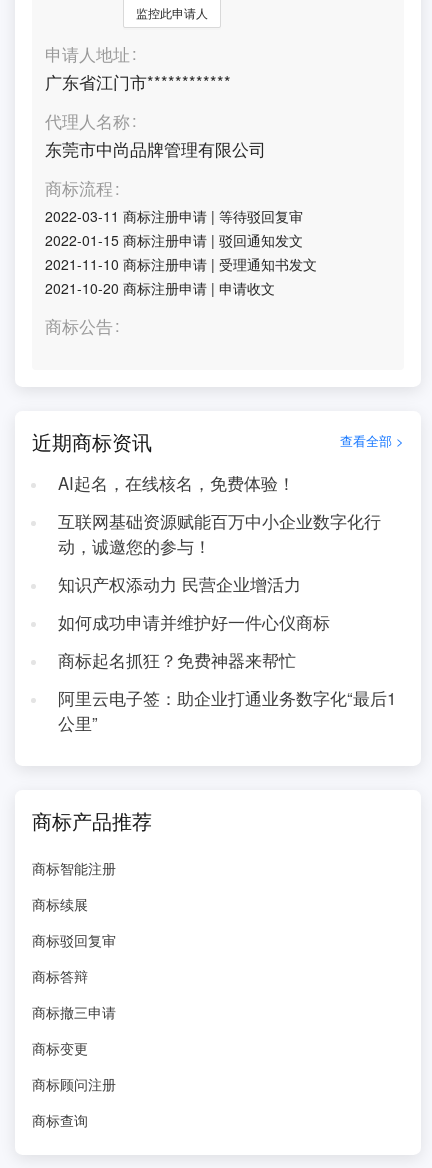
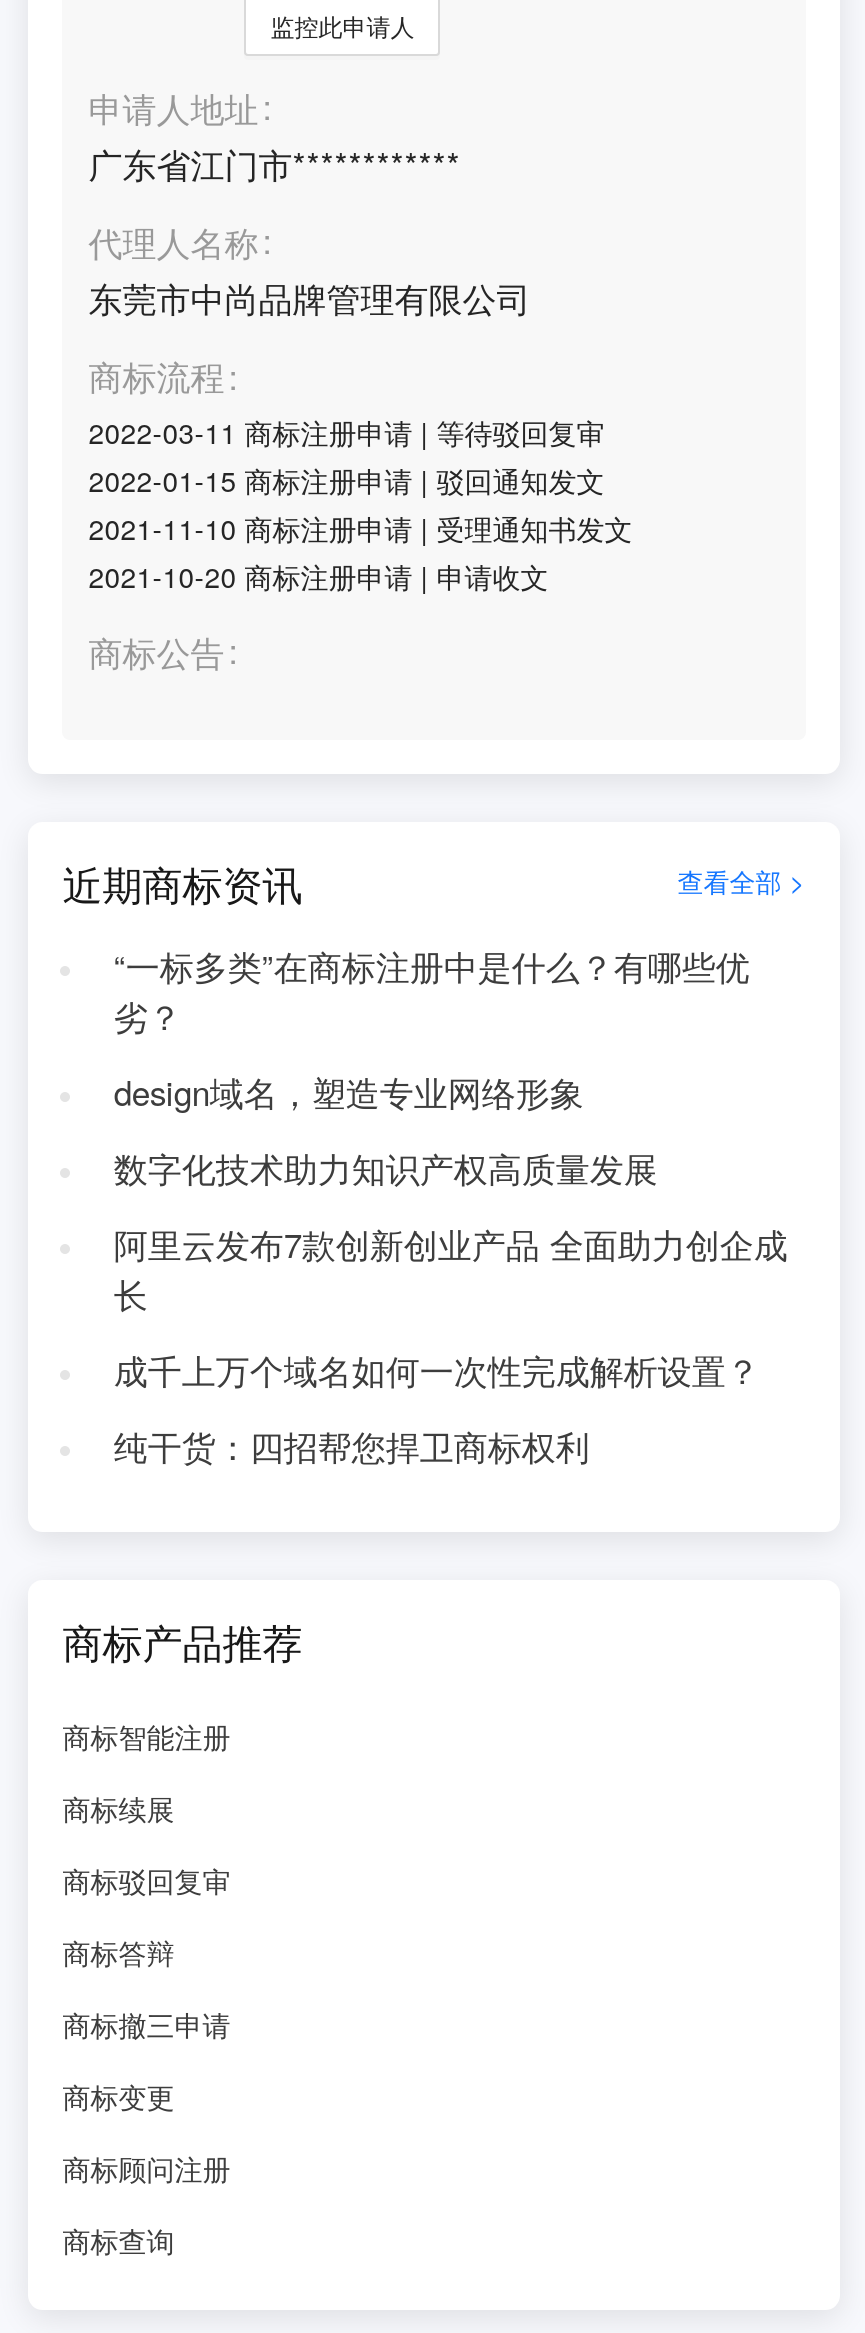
[58,471,295,495] AI起名，在线核名，免费体验！ -> [114,942,750,1040] “一标多类”在商标注册中是什么？有哪些优 | 劣？
[58,509,381,558] 互联网基础资源赋能百万中小企业数字化行 | 动，诚邀您的参与！ -> [114,1068,584,1116] design域名，塑造专业网络形象
[58,572,301,596] 知识产权添动力 民营企业增活力 -> [114,1144,658,1192] 数字化技术助力知识产权高质量发展
[58,610,330,634] 如何成功申请并维护好一件心仪商标 -> [114,1220,788,1318] 阿里云发布7款创新创业产品 全面助力创企成 | 长
[58,648,296,672] 商标起名抓狂？免费神器来帮忙 -> [114,1346,760,1394] 成千上万个域名如何一次性完成解析设置？
[58,686,396,735] 阿里云电子签：助企业打通业务数字化“最后1 | 公里” -> [114,1422,590,1470] 纯干货：四招帮您捍卫商标权利

